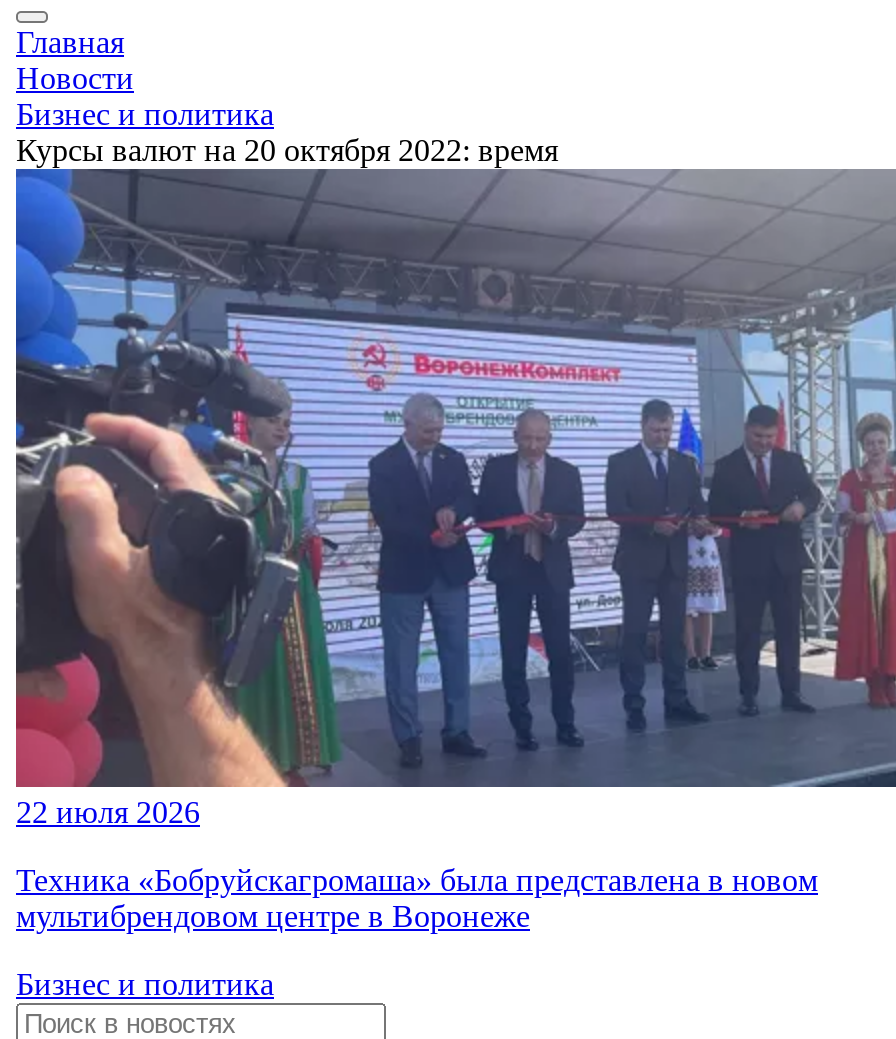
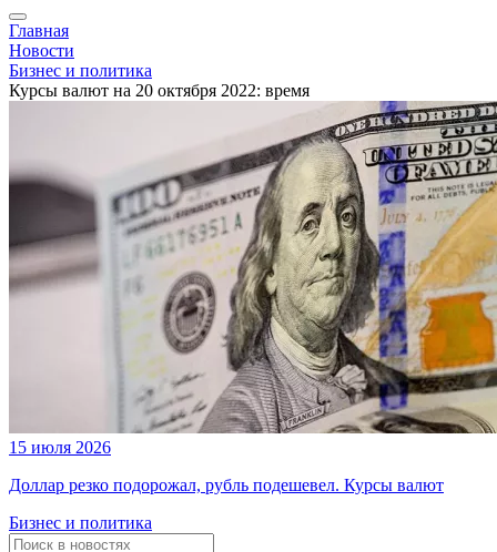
[14,169,890,829] [image] | 22 июля 2026 -> [9,101,494,457] [image] | 15 июля 2026
[16,863,818,933] Техника «Бобруйскагромаша» была представлена в новом | мультибрендовом центре в Воронеже -> [9,476,444,494] Доллар резко подорожал, рубль подешевел. Курсы валют

